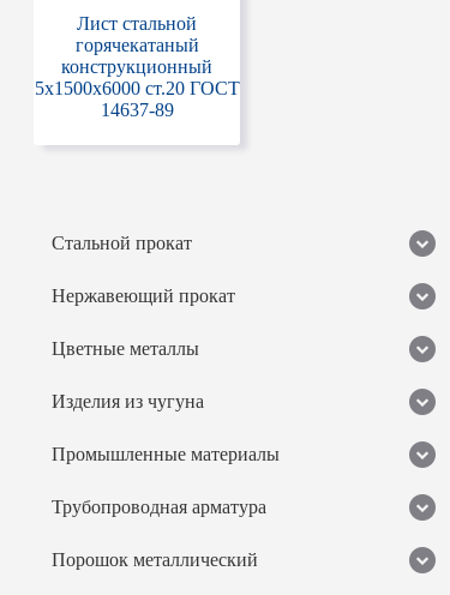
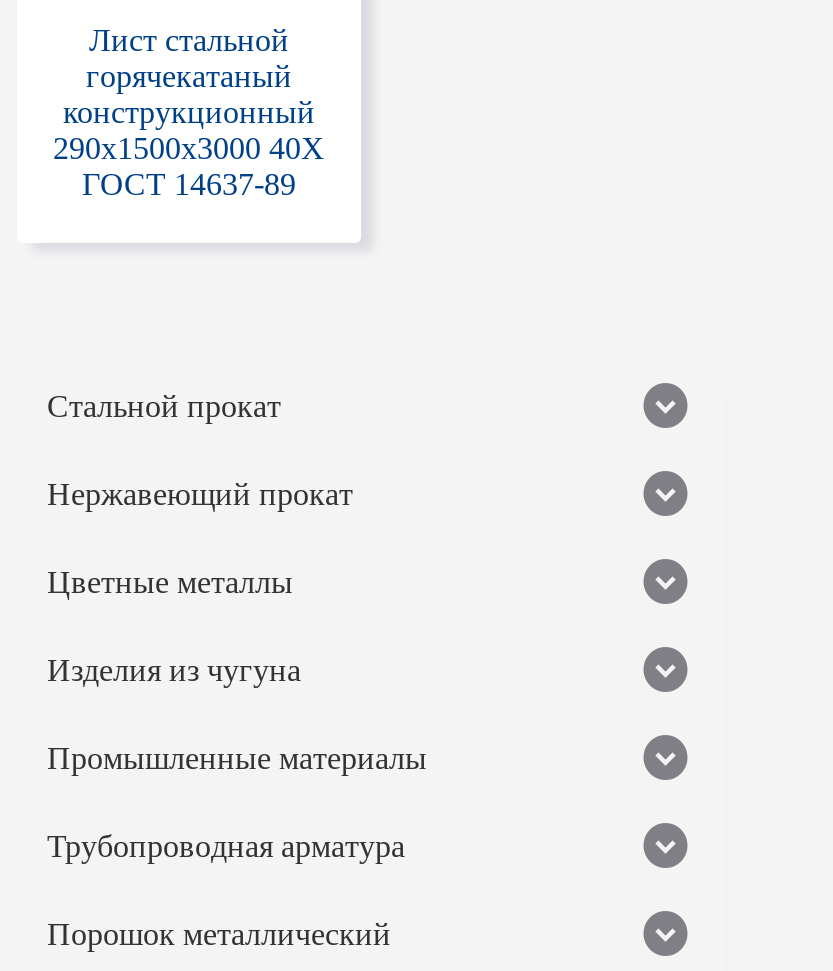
[34,78,239,120] 5x1500x6000 ст.20 ГОСТ | 14637-89 -> [53,131,325,201] 290x1500x3000 40Х | ГОСТ 14637-89

